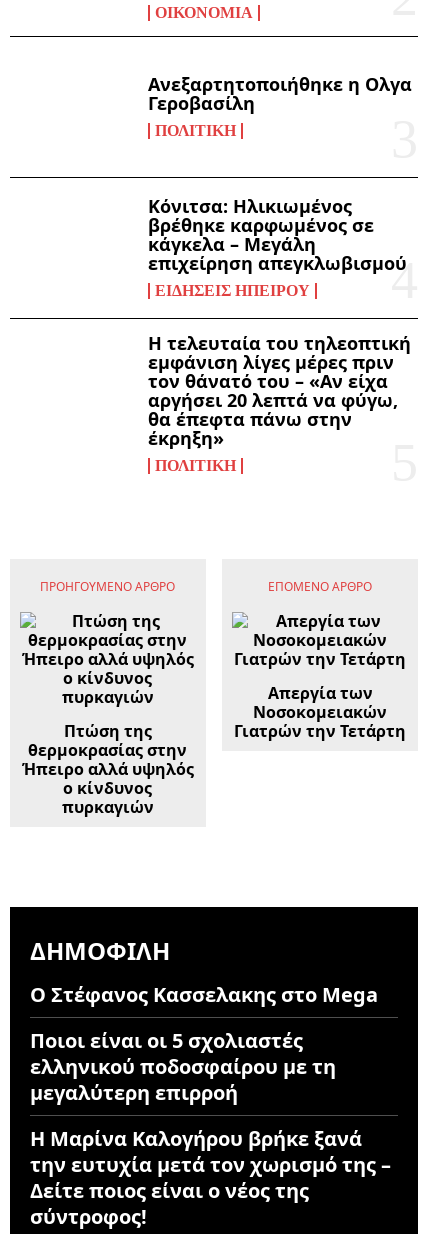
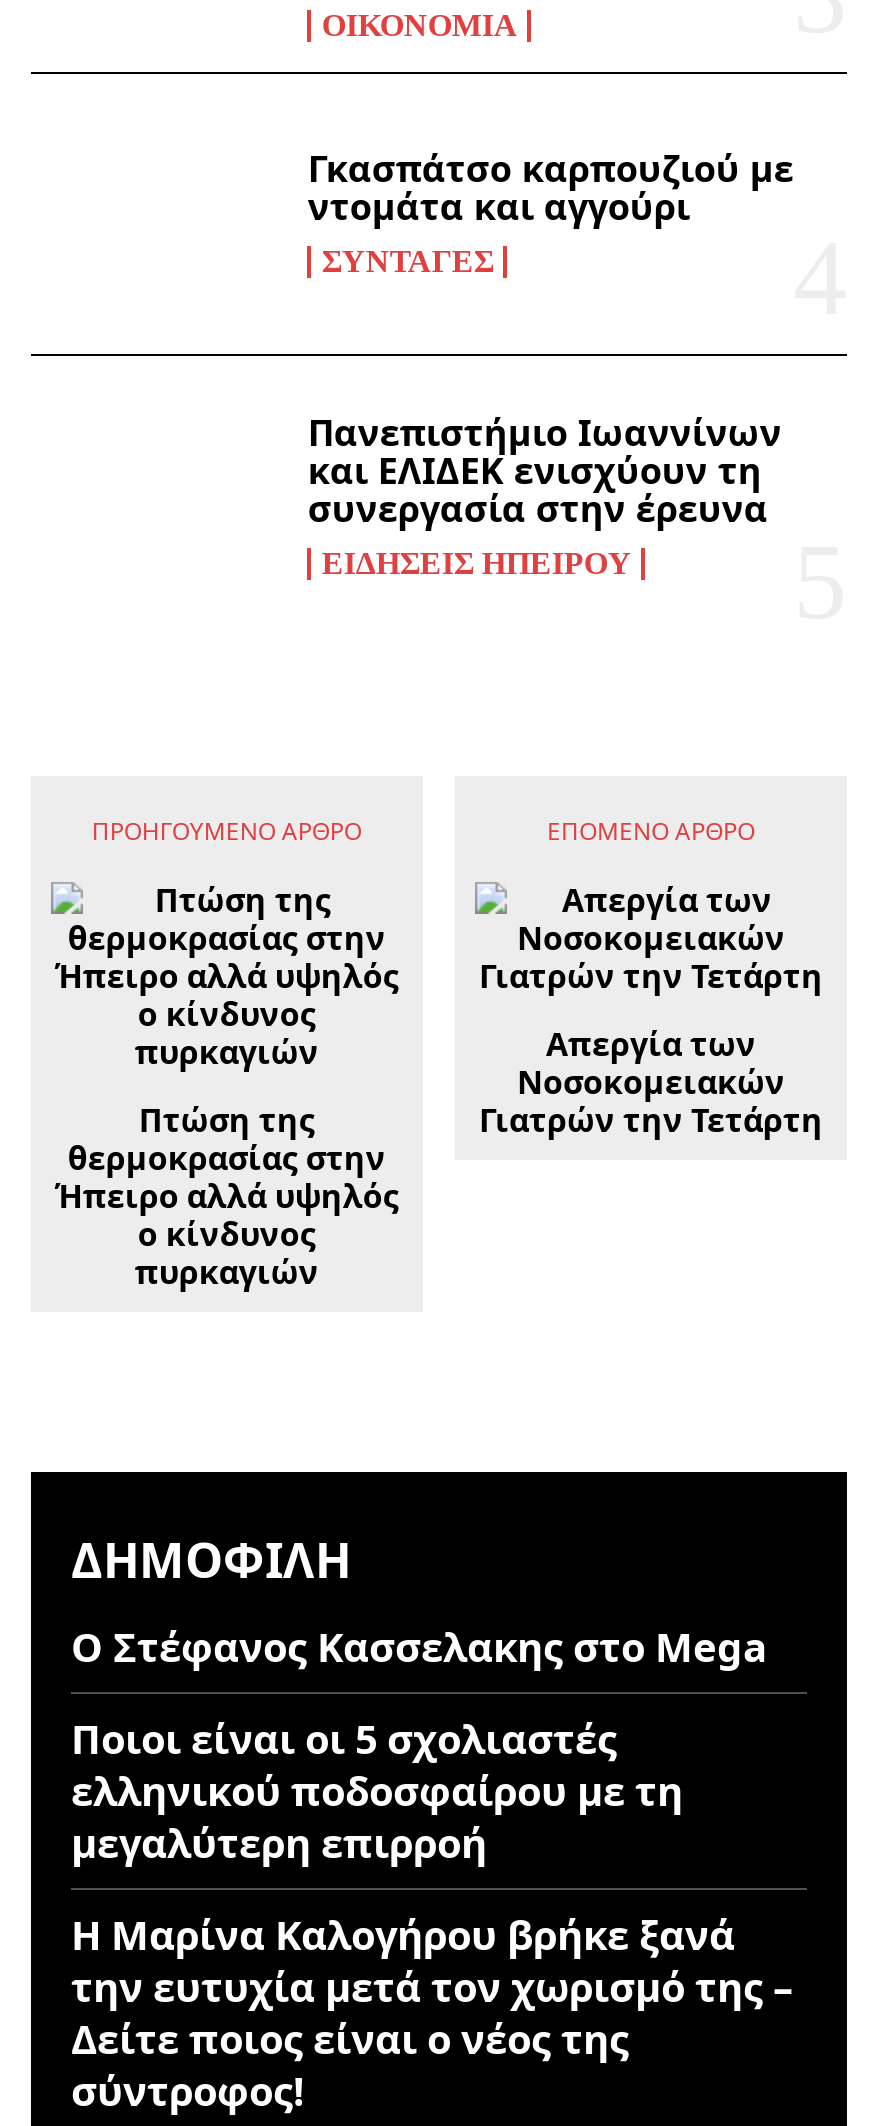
[148,72,412,139] Ανεξαρτητοποιήθηκε η Ολγα | Γεροβασίλη | ΠΟΛΙΤΙΚΉ -> [308,144,794,278] Γκασπάτσο καρπουζιού με | ντομάτα και αγγούρι | ΣΥΝΤΑΓΈΣ
[148,194,407,275] Κόνιτσα: Ηλικιωμένος | βρέθηκε καρφωμένος σε | κάγκελα – Μεγάλη | επιχείρηση απεγκλωβισμού -> [308,407,782,531] Πανεπιστήμιο Ιωαννίνων | και ΕΛΙΔΕΚ ενισχύουν τη | συνεργασία στην έρευνα
[148,331,411,474] Η τελευταία του τηλεοπτική | εμφάνιση λίγες μέρες πριν | τον θάνατό του – «Αν είχα | αργήσει 20 λεπτά να φύγω, | θα έπεφτα πάνω στην | έκρηξη» | ΠΟΛΙΤΙΚΉ -> none

